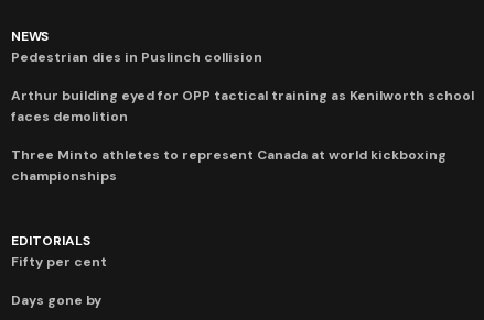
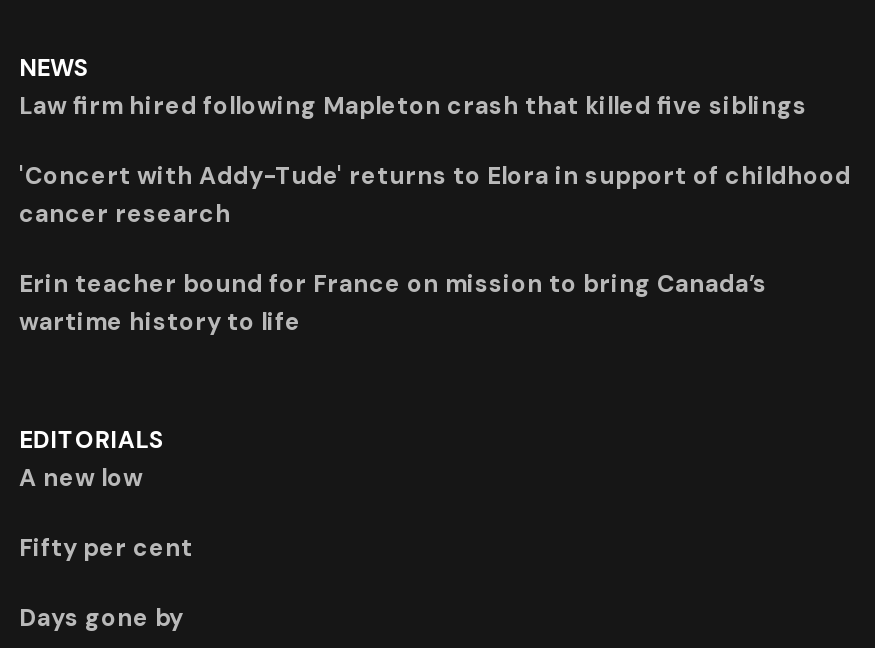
[11,48,262,66] Pedestrian dies in Puslinch collision -> [19,89,807,121] Law firm hired following Mapleton crash that killed five siblings
[11,87,474,125] Arthur building eyed for OPP tactical training as Kenilworth school | faces demolition -> [19,159,851,229] 'Concert with Addy-Tude' returns to Elora in support of childhood | cancer research
[11,146,447,184] Three Minto athletes to represent Canada at world kickboxing | championships -> [19,267,767,337] Erin teacher bound for France on mission to bring Canada’s | wartime history to life
none -> [19,461,143,493] A new low

